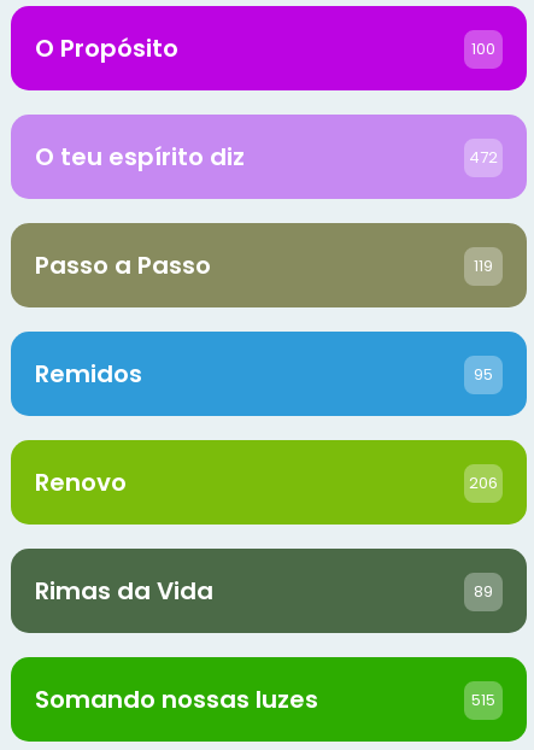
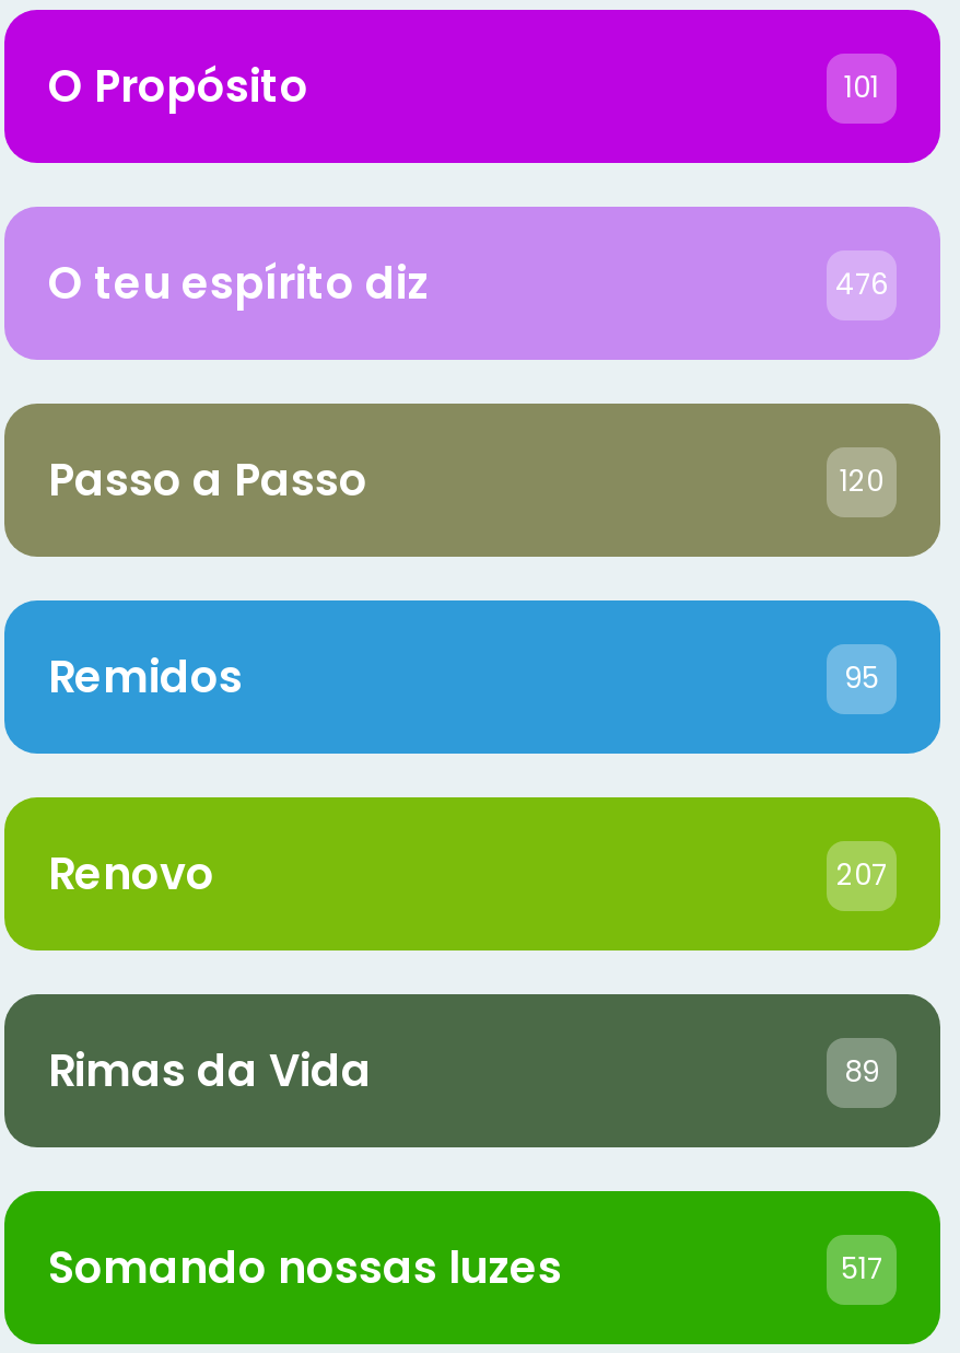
[471,38,495,61] 100 -> [844,68,879,109] 101
[469,147,498,169] 472 -> [835,265,888,306] 476
[474,255,493,278] 119 -> [840,462,883,503] 120
[469,472,498,495] 206 -> [836,855,887,897] 207
[471,689,495,712] 515 -> [841,1249,882,1291] 517

